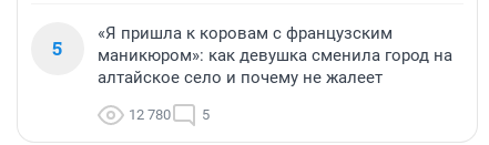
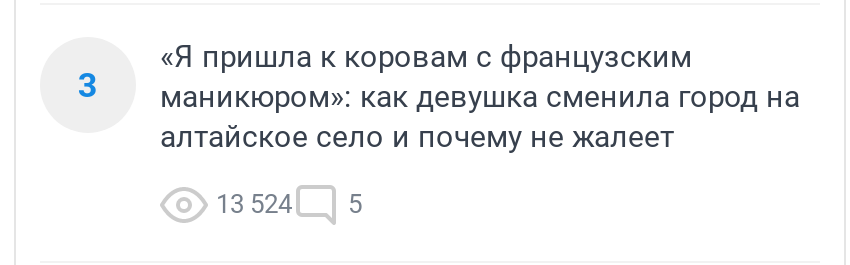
[52,36,452,65] 5 маникюром»: как девушка сменила город на -> [78,61,800,115] 3 маникюром»: как девушка сменила город на
[129,106,210,123] 12 780 5 -> [216,189,362,219] 13 524 5

